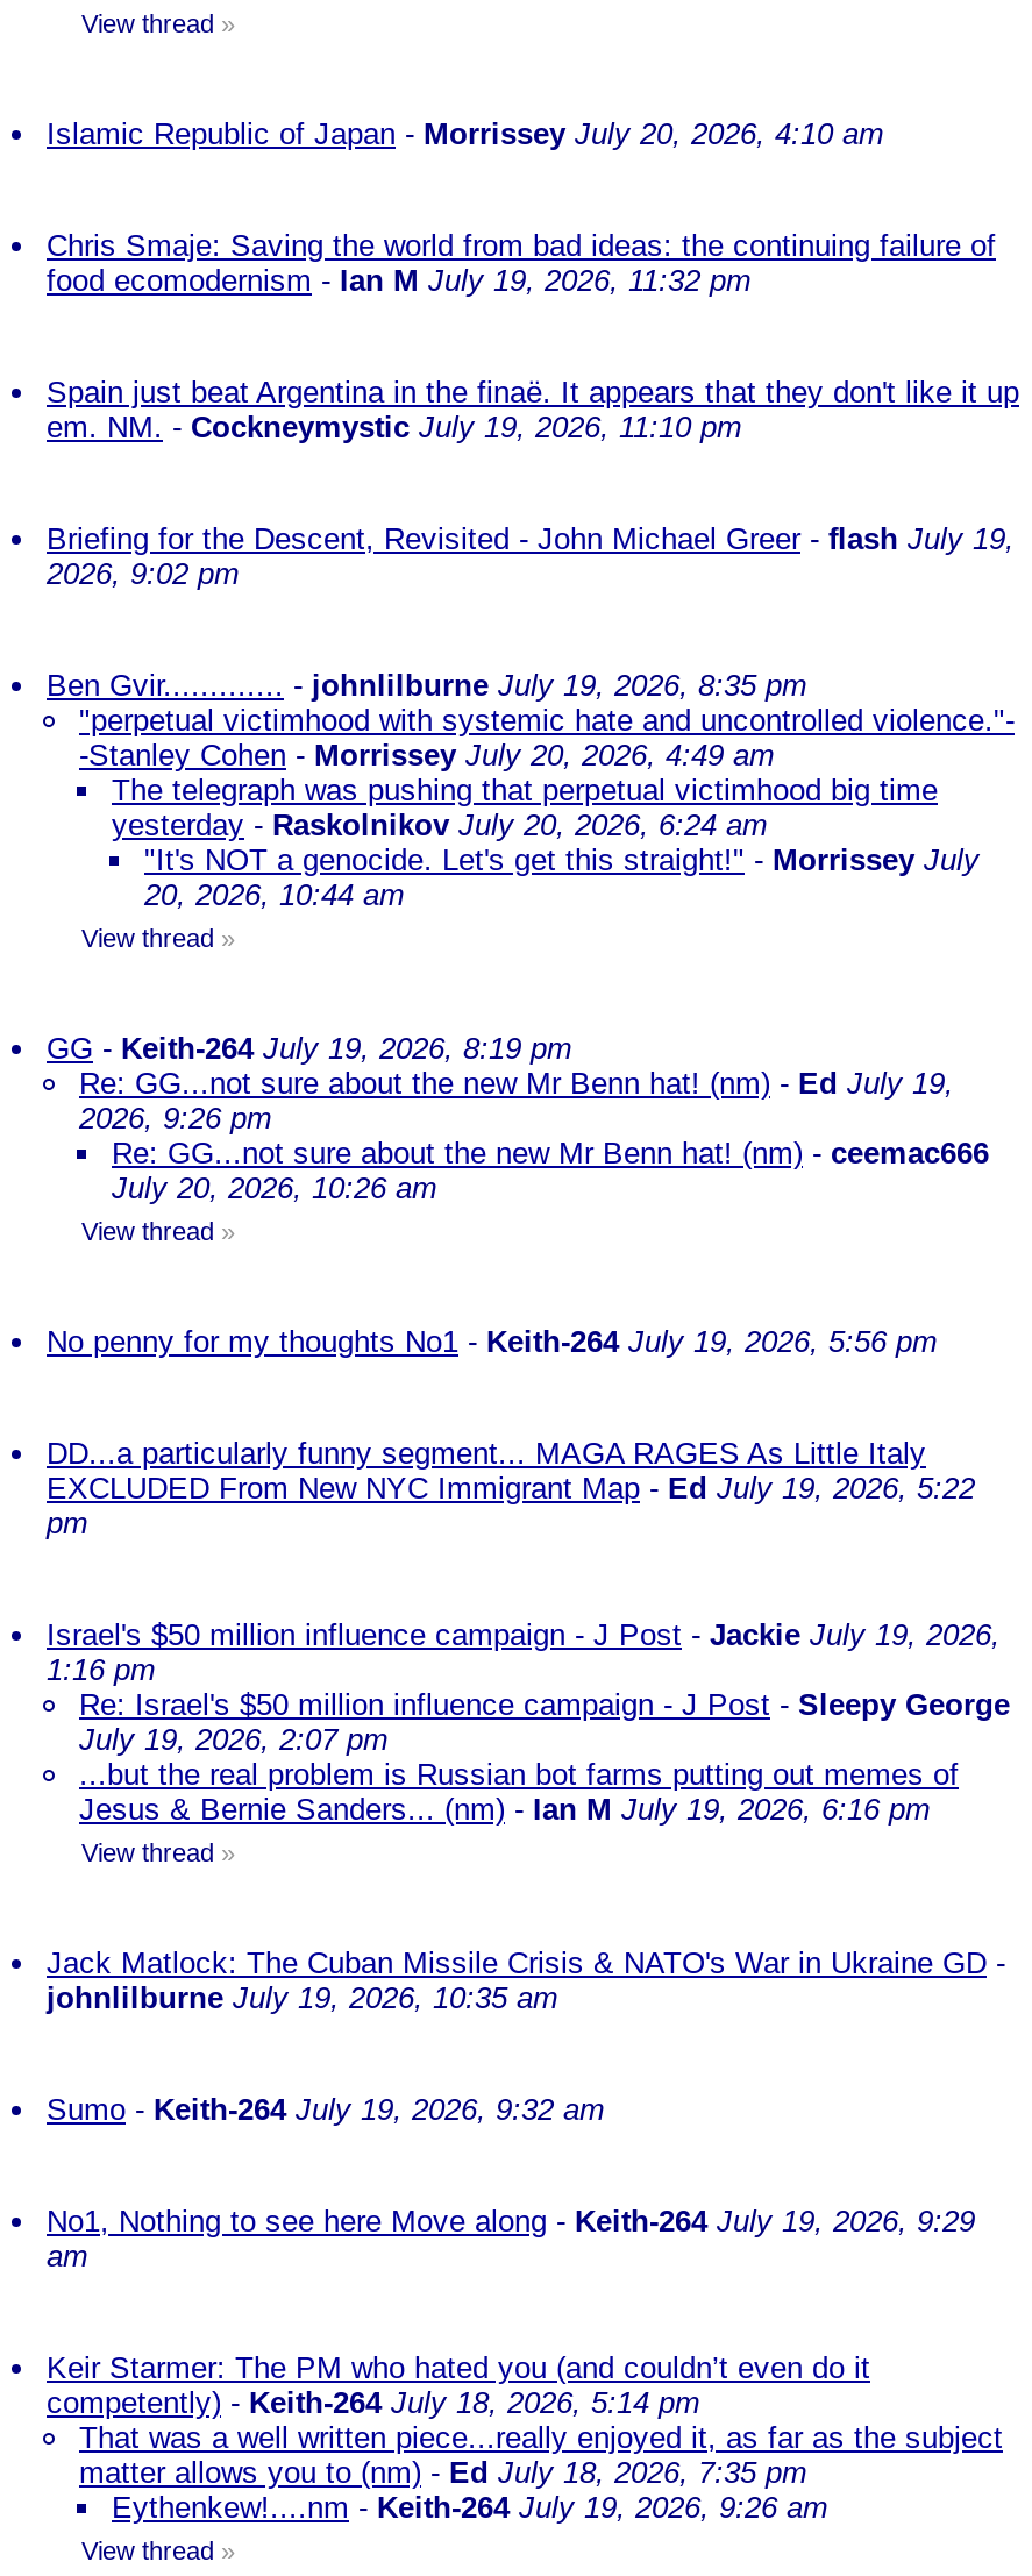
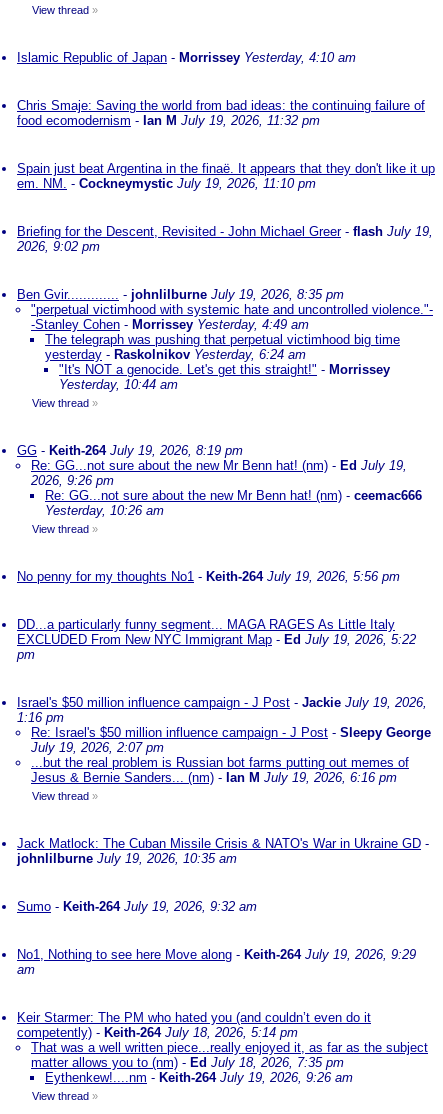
[47,116,884,151] Islamic Republic of Japan - Morrissey July 20, 2026, 4:10 am -> [17,50,356,65] Islamic Republic of Japan - Morrissey Yesterday, 4:10 am
[79,738,775,773] -Stanley Cohen - Morrissey July 20, 2026, 4:49 am -> [31,317,309,332] -Stanley Cohen - Morrissey Yesterday, 4:49 am
[112,807,980,912] yesterday - Raskolnikov July 20, 2026, 6:24 am | "It's NOT a genocide. Let's get this straight!" - Morrissey July | 20, 2026, 10:44 am -> [45,347,390,392] yesterday - Raskolnikov Yesterday, 6:24 am | "It's NOT a genocide. Let's get this straight!" - Morrissey | Yesterday, 10:44 am
[112,1170,437,1205] July 20, 2026, 10:26 am -> [45,503,164,518] Yesterday, 10:26 am

